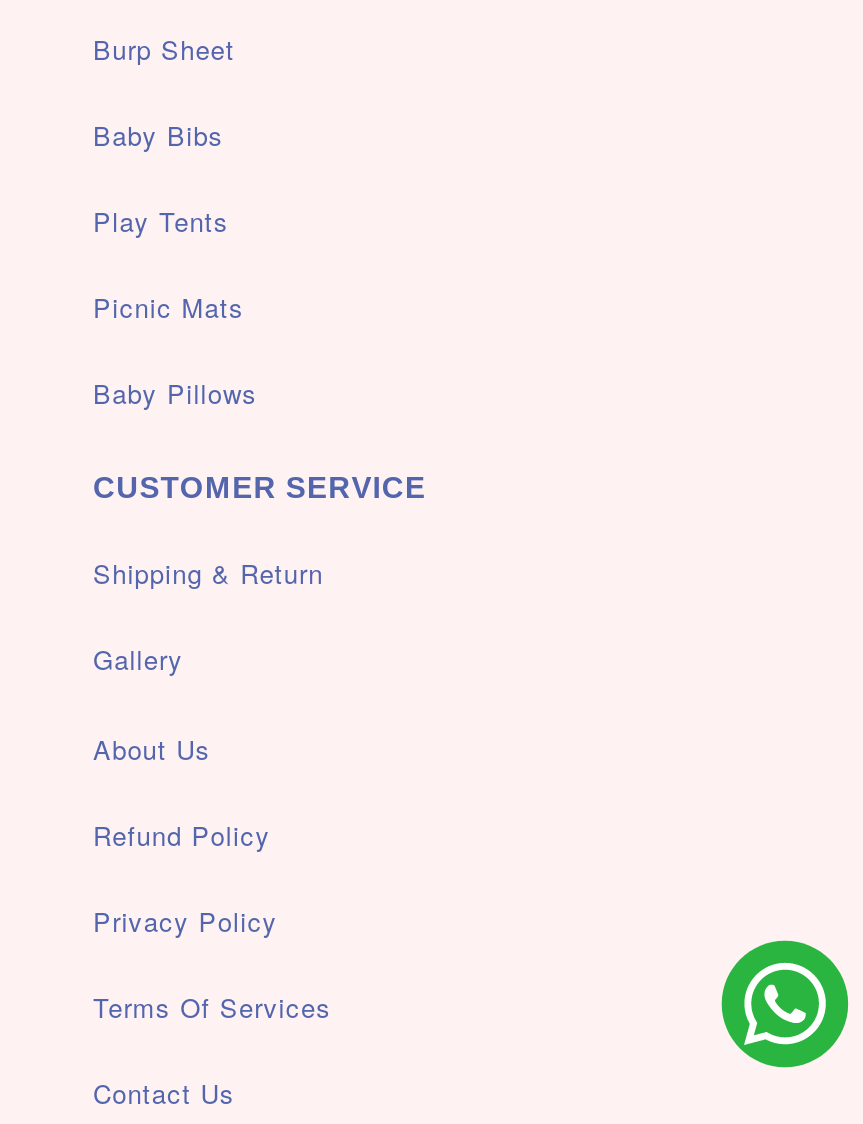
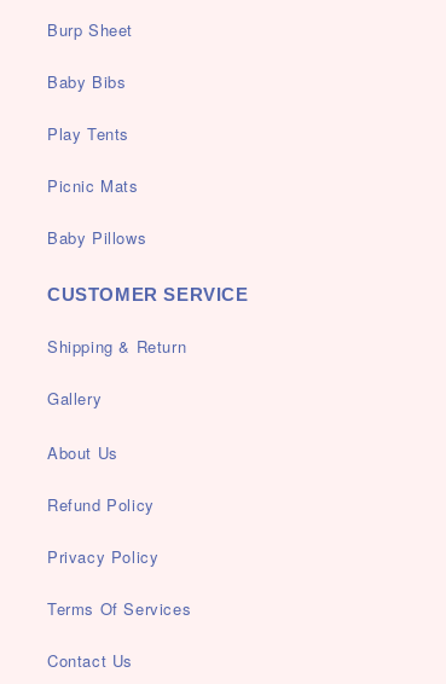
[719,938,851,1070] [image] -> none

